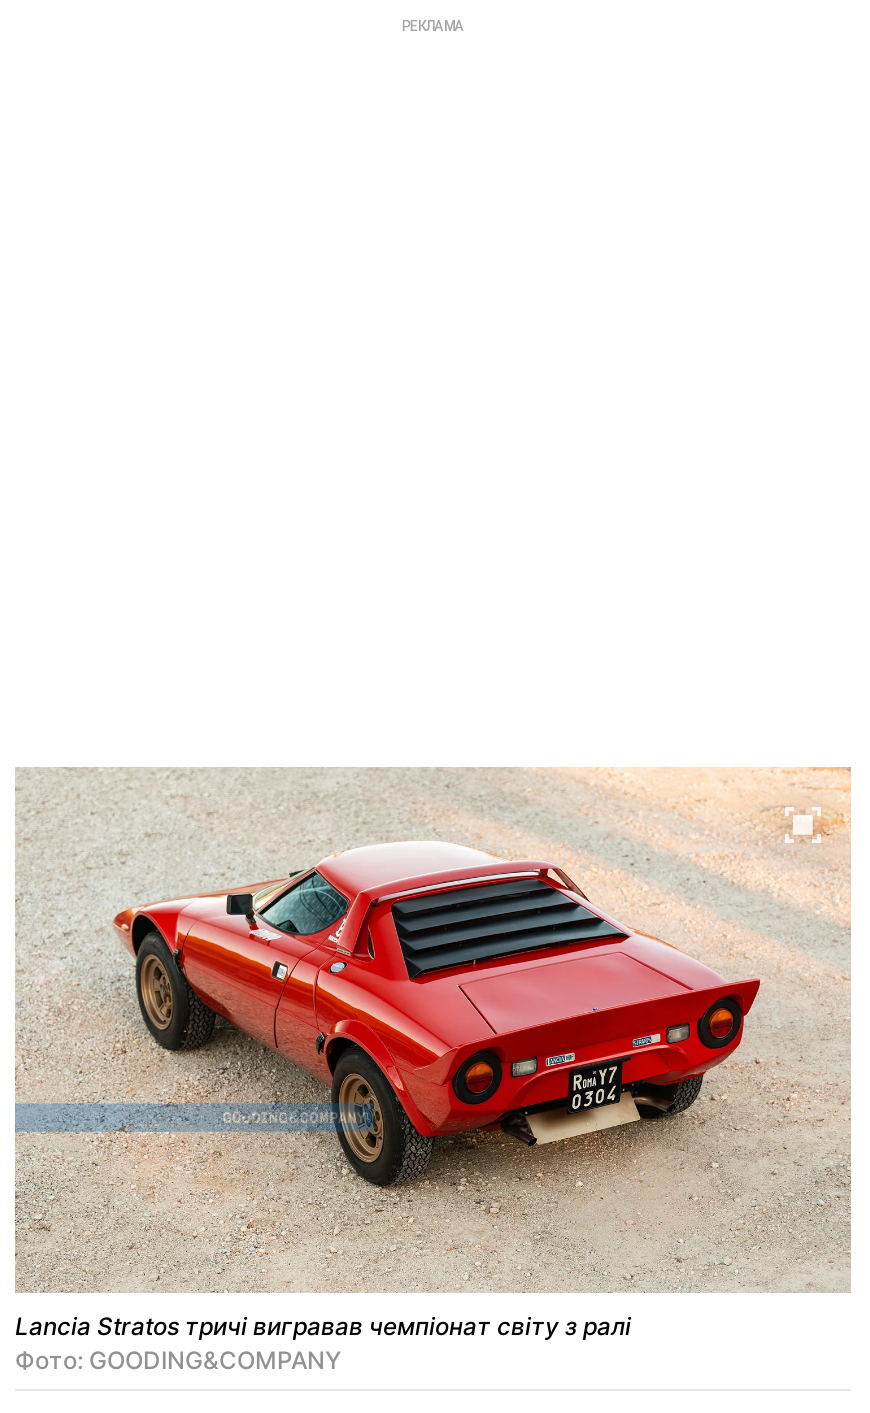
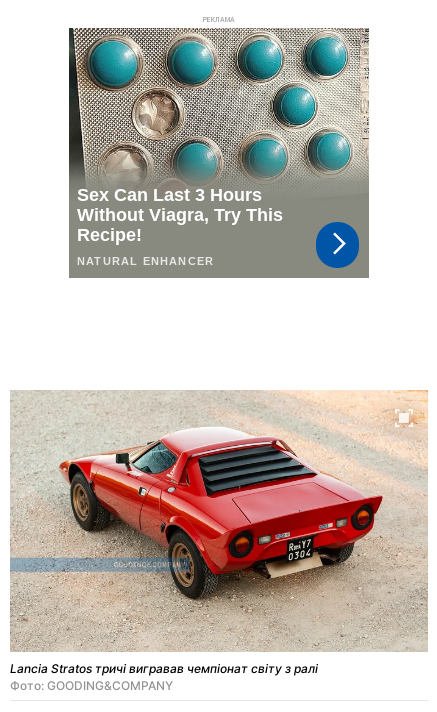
none -> [68,27,370,279] [image]

